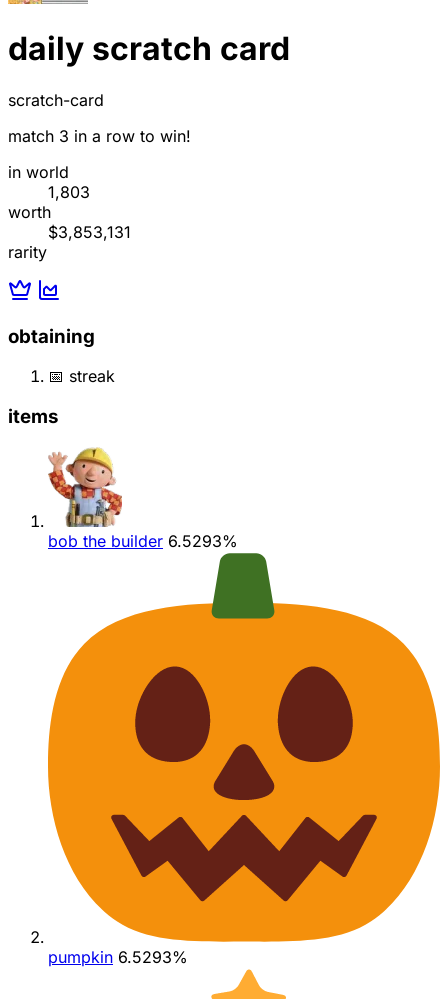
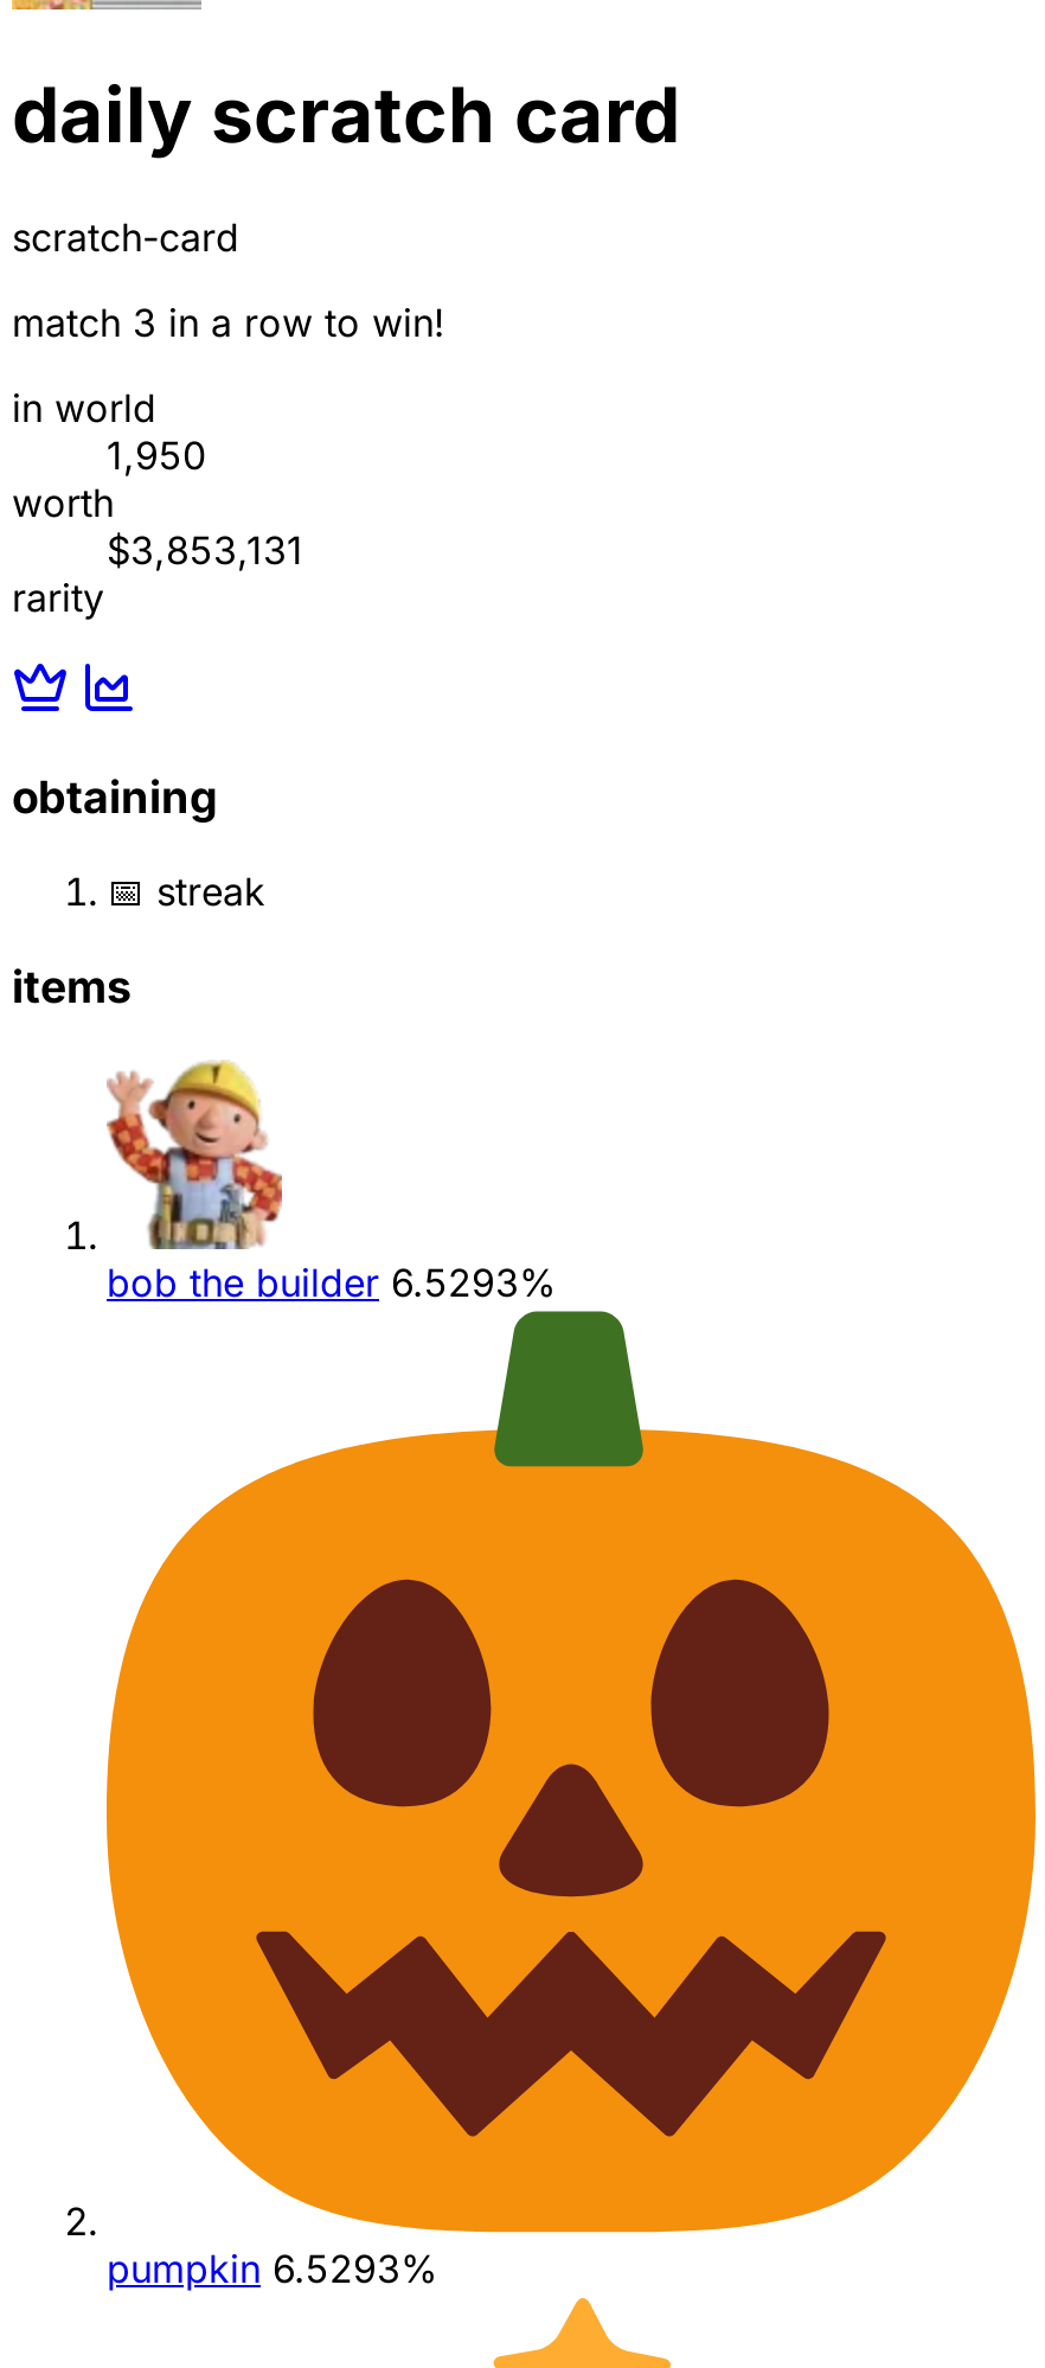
[48,182,90,202] 1,803 -> [107,431,206,479] 1,950

